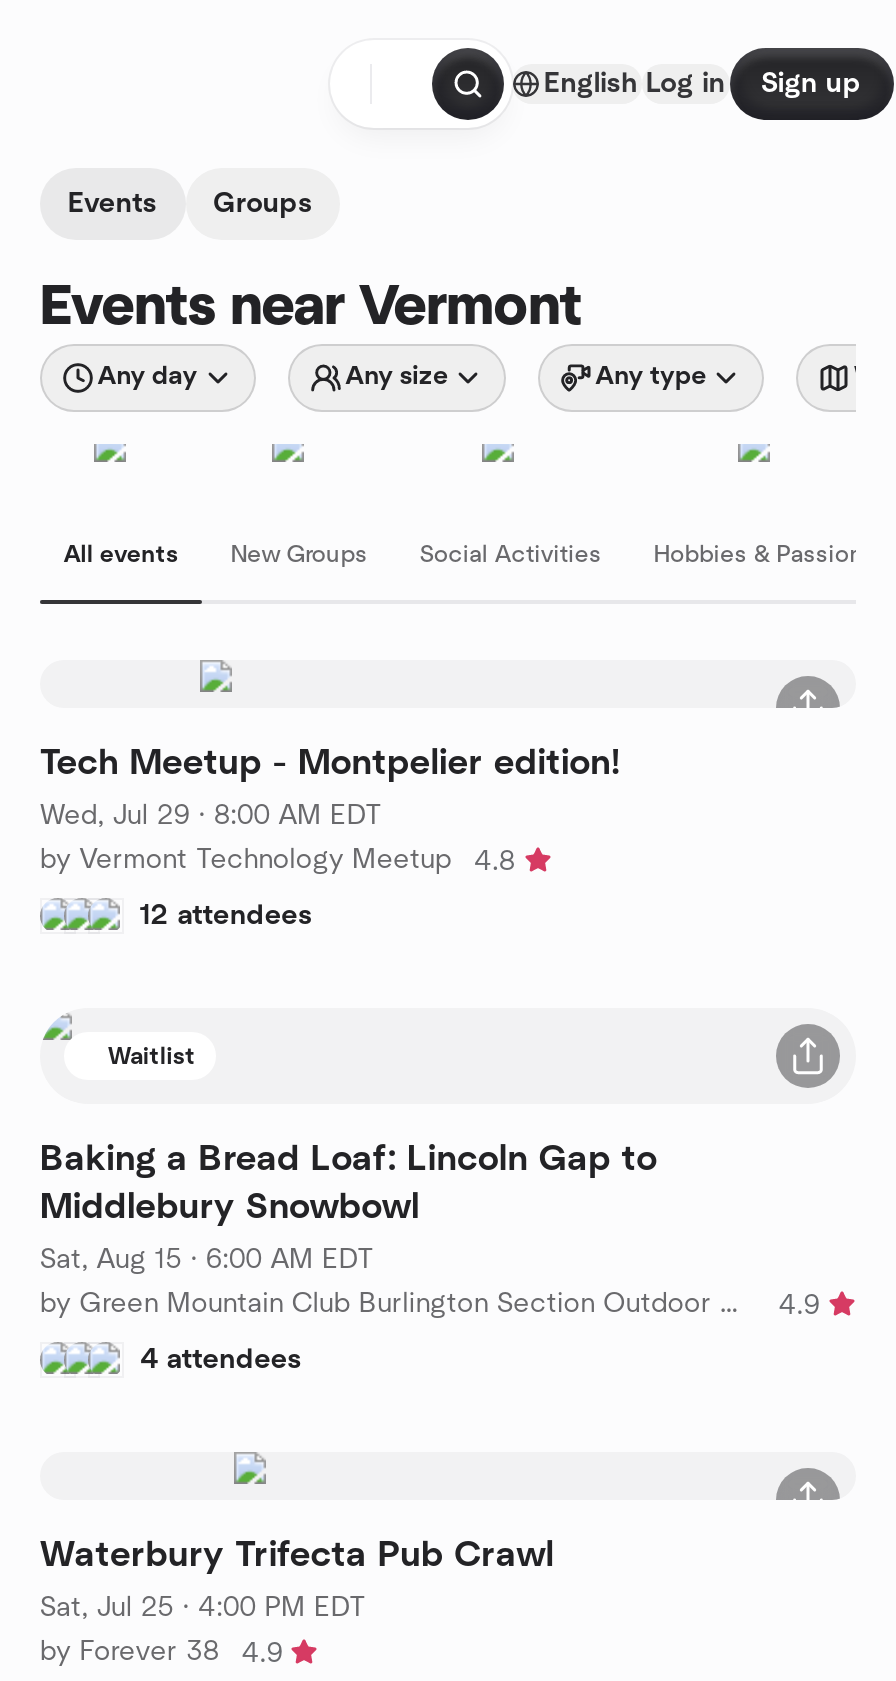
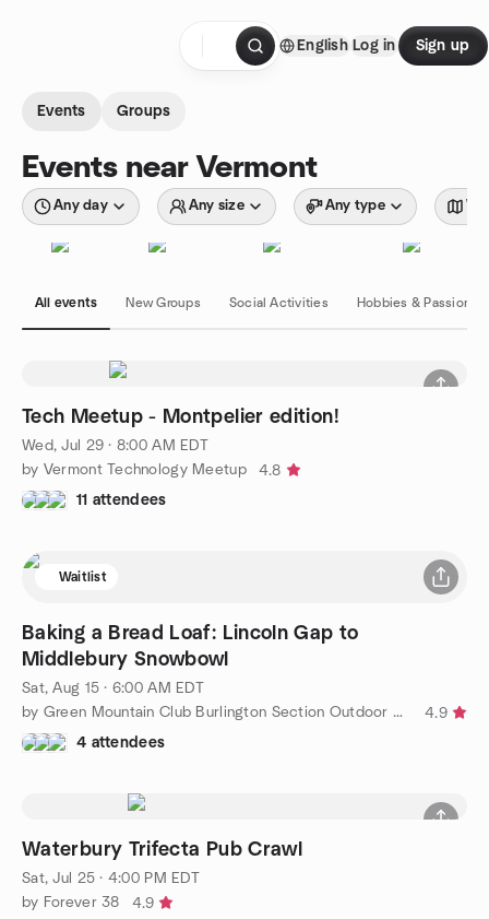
[140,901,313,929] 12 attendees -> [76,492,166,508] 11 attendees

